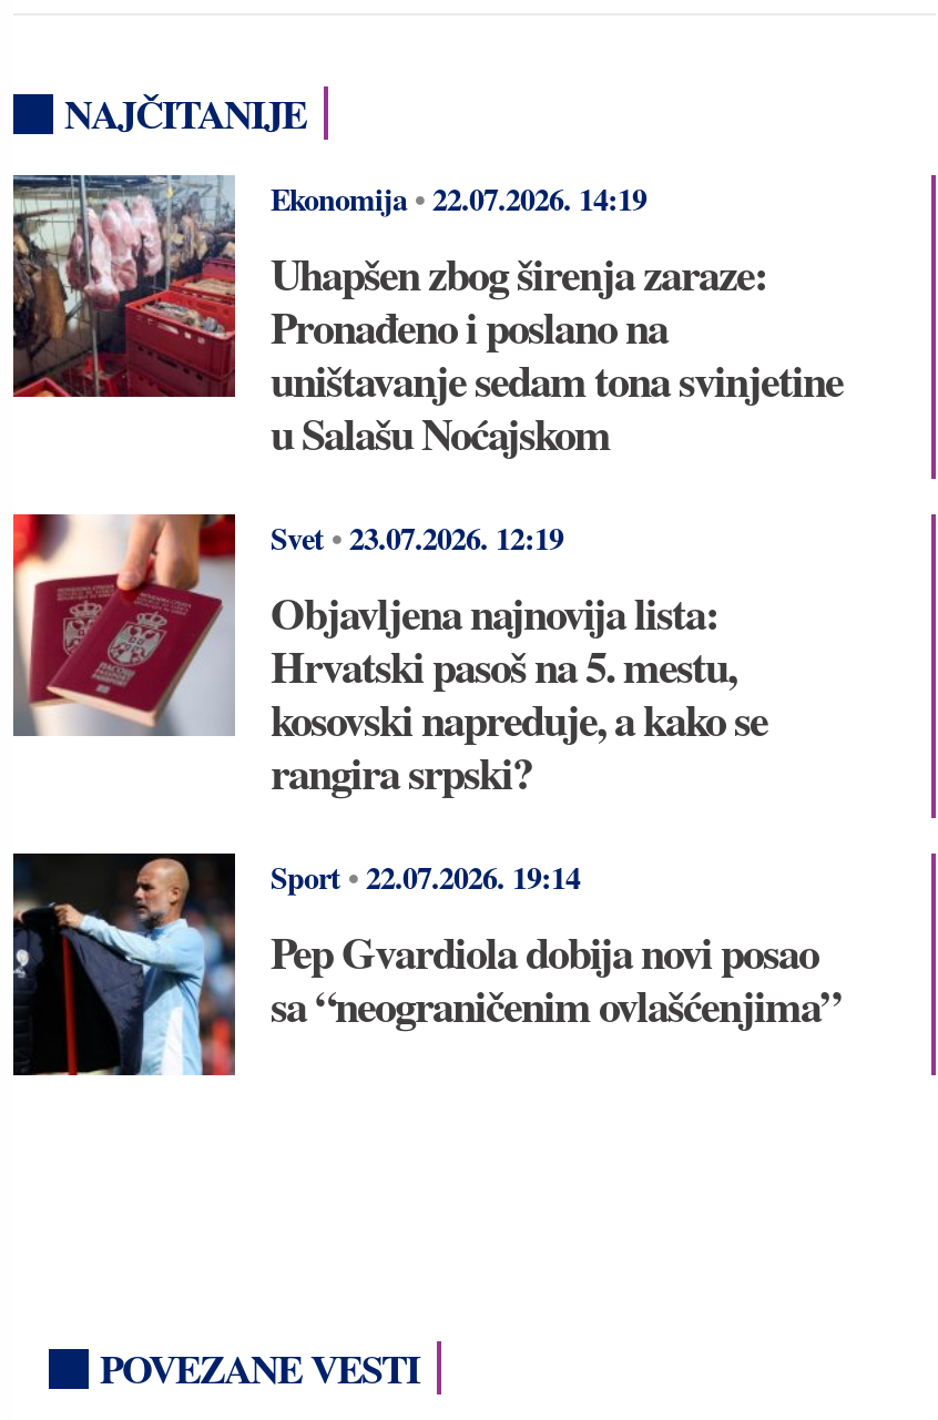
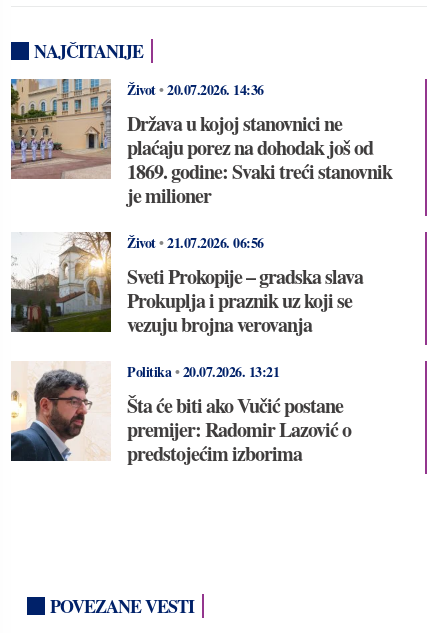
[13,173,843,466] [image] | Ekonomija •22.07.2026. 14:19 | Uhapšen zbog širenja zaraze: | Pronađeno i poslano na | uništavanje sedam tona svinjetine | u Salašu Noćajskom -> [10,78,392,210] [image] | Život •20.07.2026. 14:36 | Država u kojoj stanovnici ne | plaćaju porez na dohodak još od | 1869. godine: Svaki treći stanovnik | je milioner
[11,512,767,805] [image] | Svet •23.07.2026. 12:19 | Objavljena najnovija lista: | Hrvatski pasoš na 5. mestu, | kosovski napreduje, a kako se | rangira srpski? -> [10,232,363,339] [image] | Život • 21.07.2026. 06:56 | Sveti Prokopije – gradska slava | Prokuplja i praznik uz koji se | vezuju brojna verovanja
[11,827,840,1077] [image] | Sport •22.07.2026. 19:14 | Pep Gvardiola dobija novi posao | sa “neograničenim ovlašćenjima” -> [11,361,351,474] [image] | Politika • 20.07.2026. 13:21 | Šta će biti ako Vučić postane | premijer: Radomir Lazović o | predstojećim izborima

